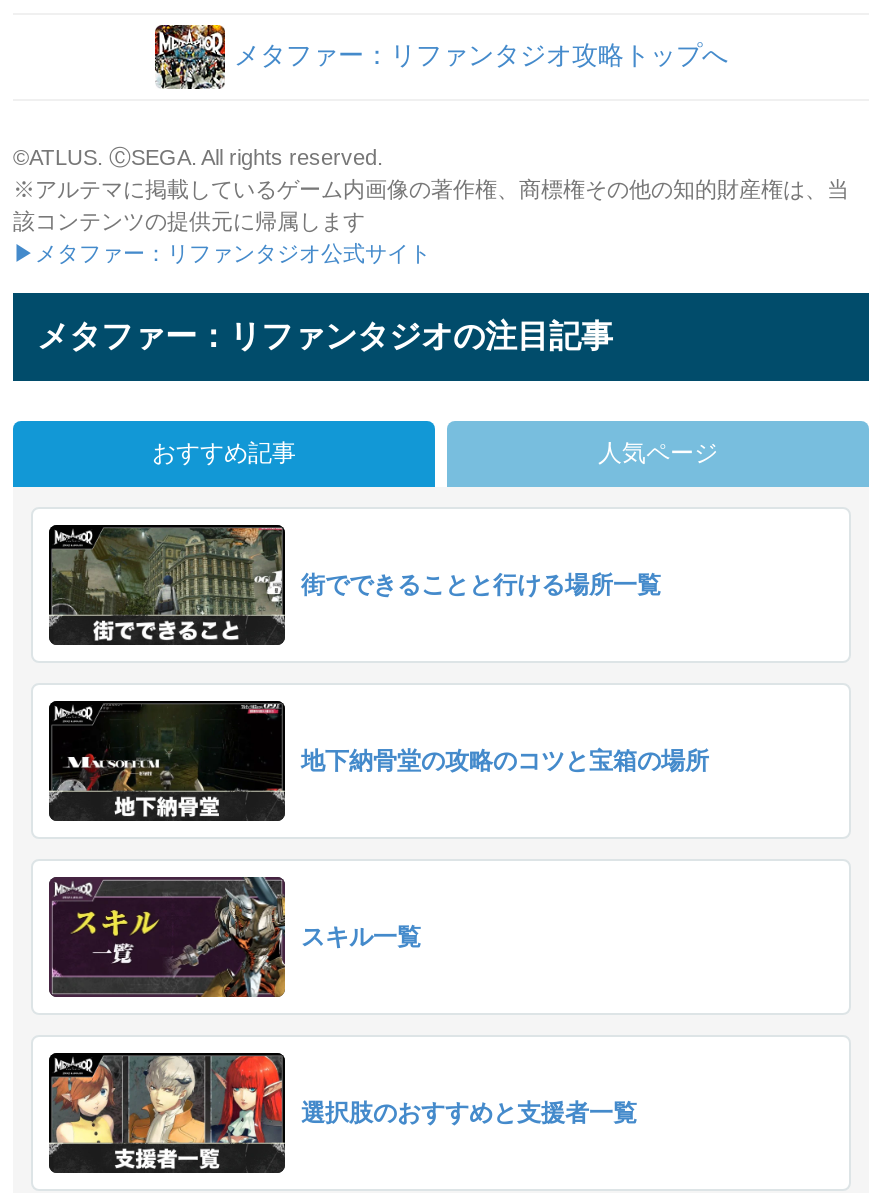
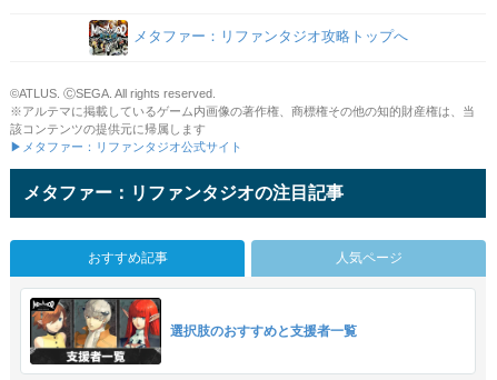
[55,527,661,643] [image] | 街でできることと行ける場所一覧 -> none
[47,699,709,821] [image] | 地下納骨堂の攻略のコツと宝箱の場所 -> none
[47,875,421,999] [image] | スキル一覧 -> none

